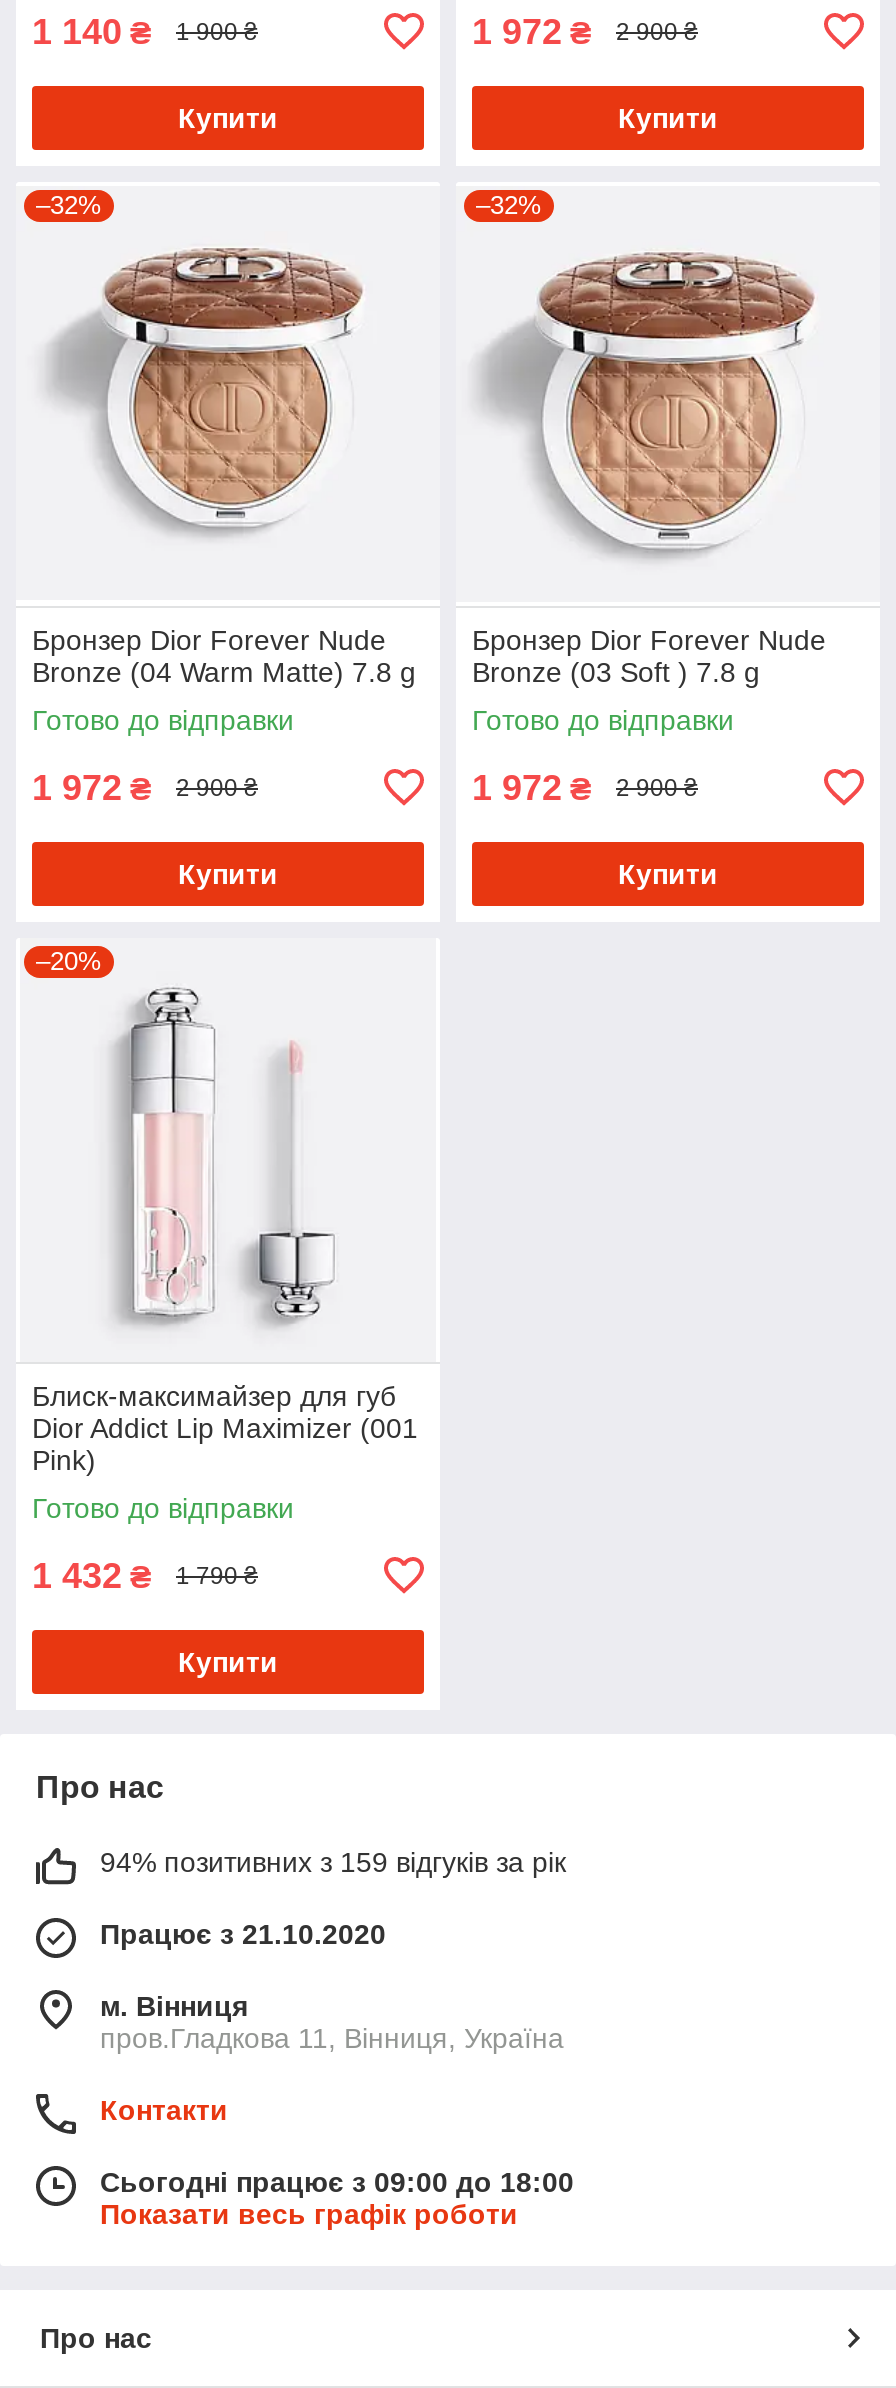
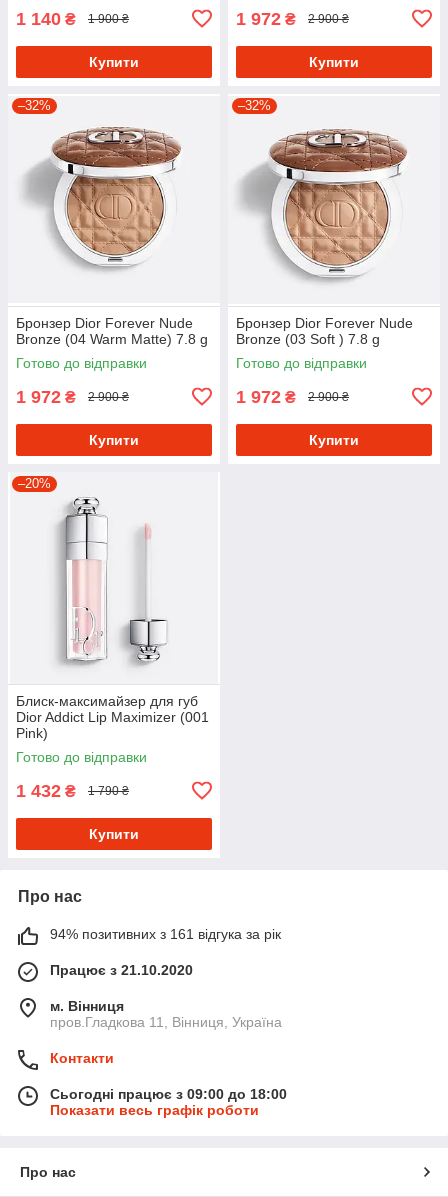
[100,1846,566,1878] 94% позитивних з 159 відгуків за рік -> [50,926,281,942] 94% позитивних з 161 відгука за рік

